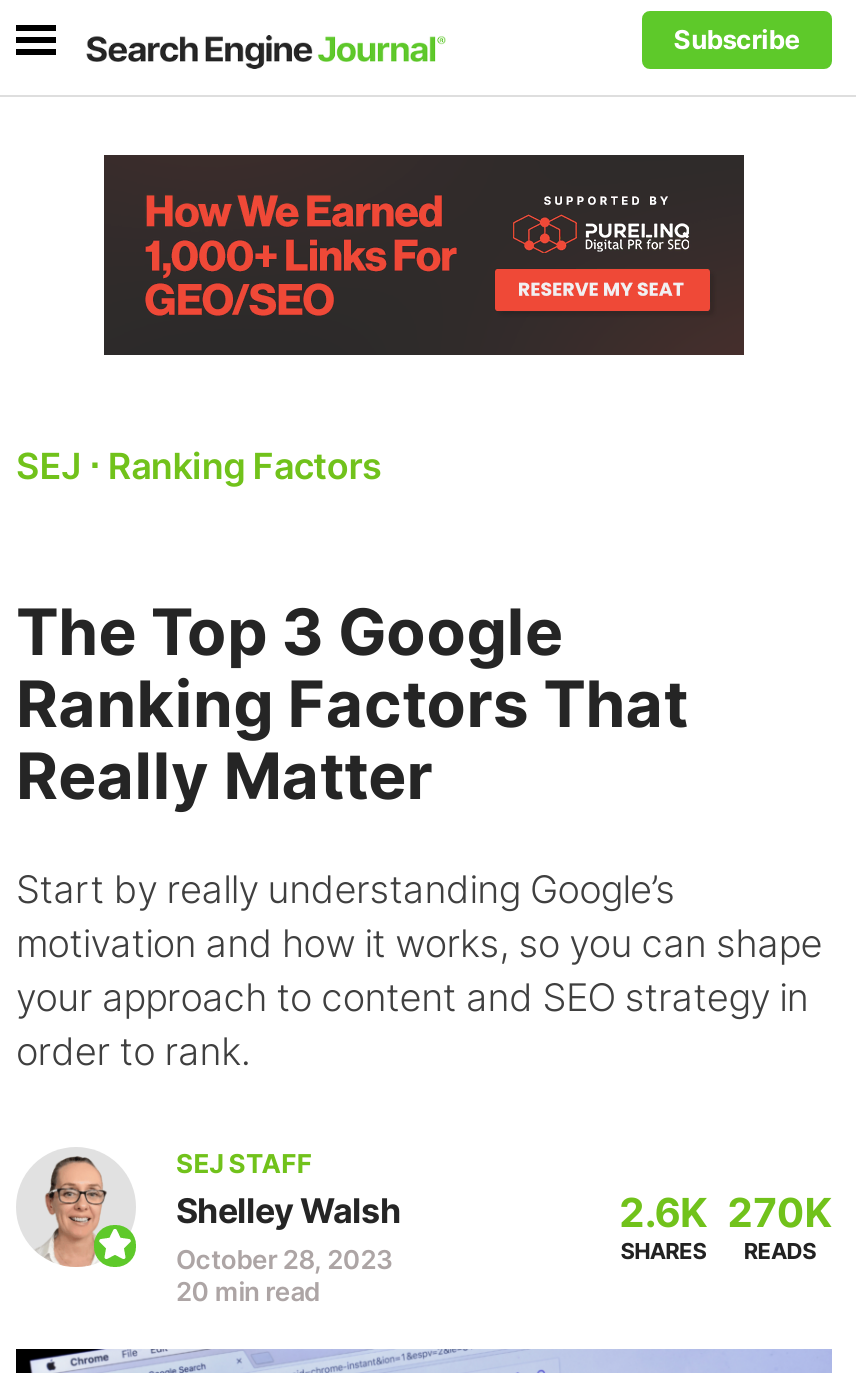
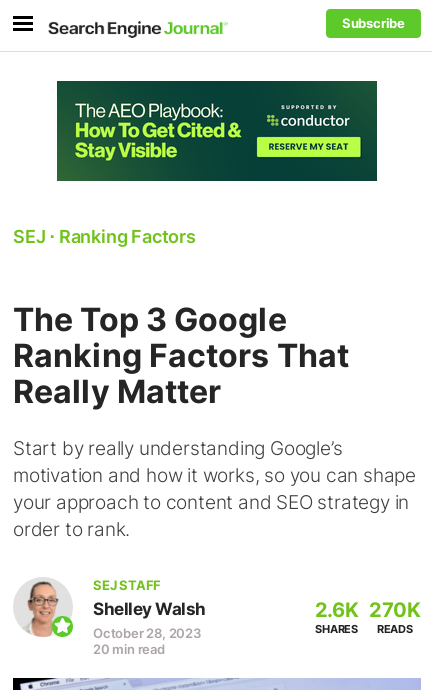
[104,155,744,355] [image] -> [57,81,377,181] [image]

